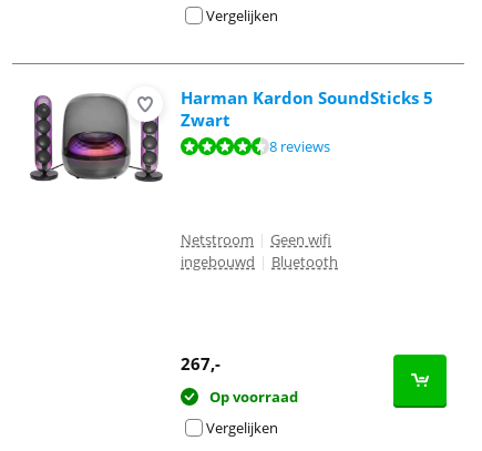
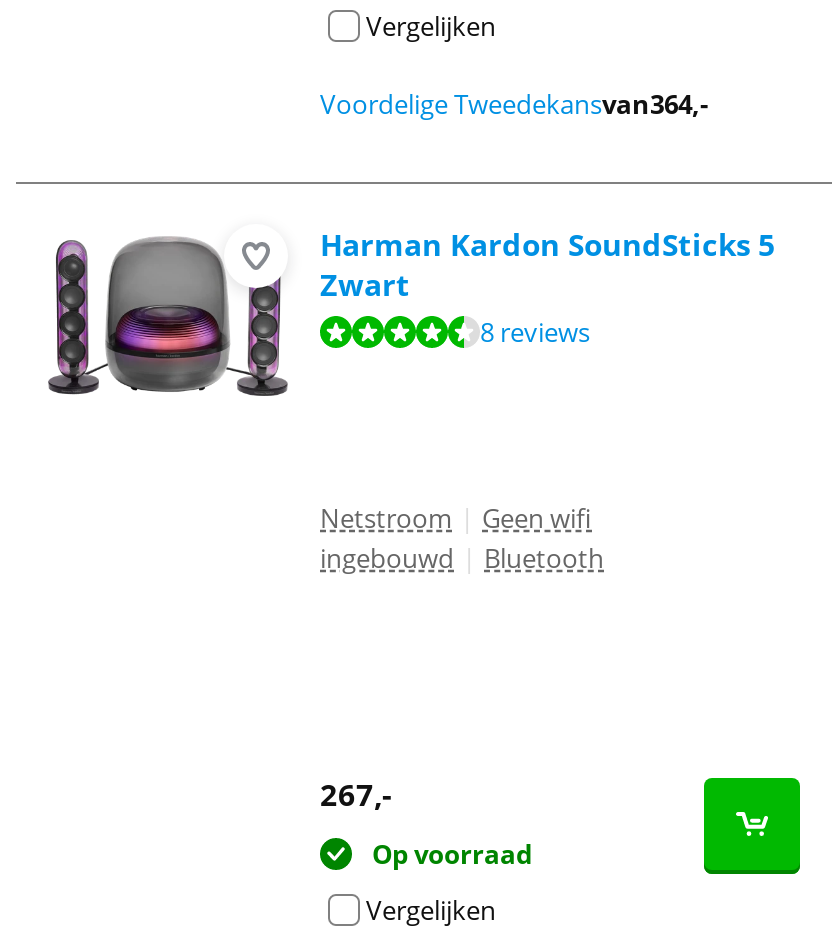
none -> [320,86,708,122] Voordelige Tweedekansvan364,-

